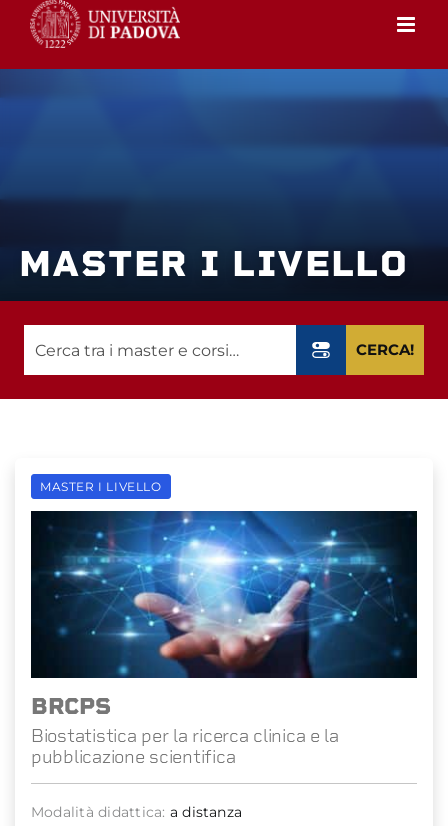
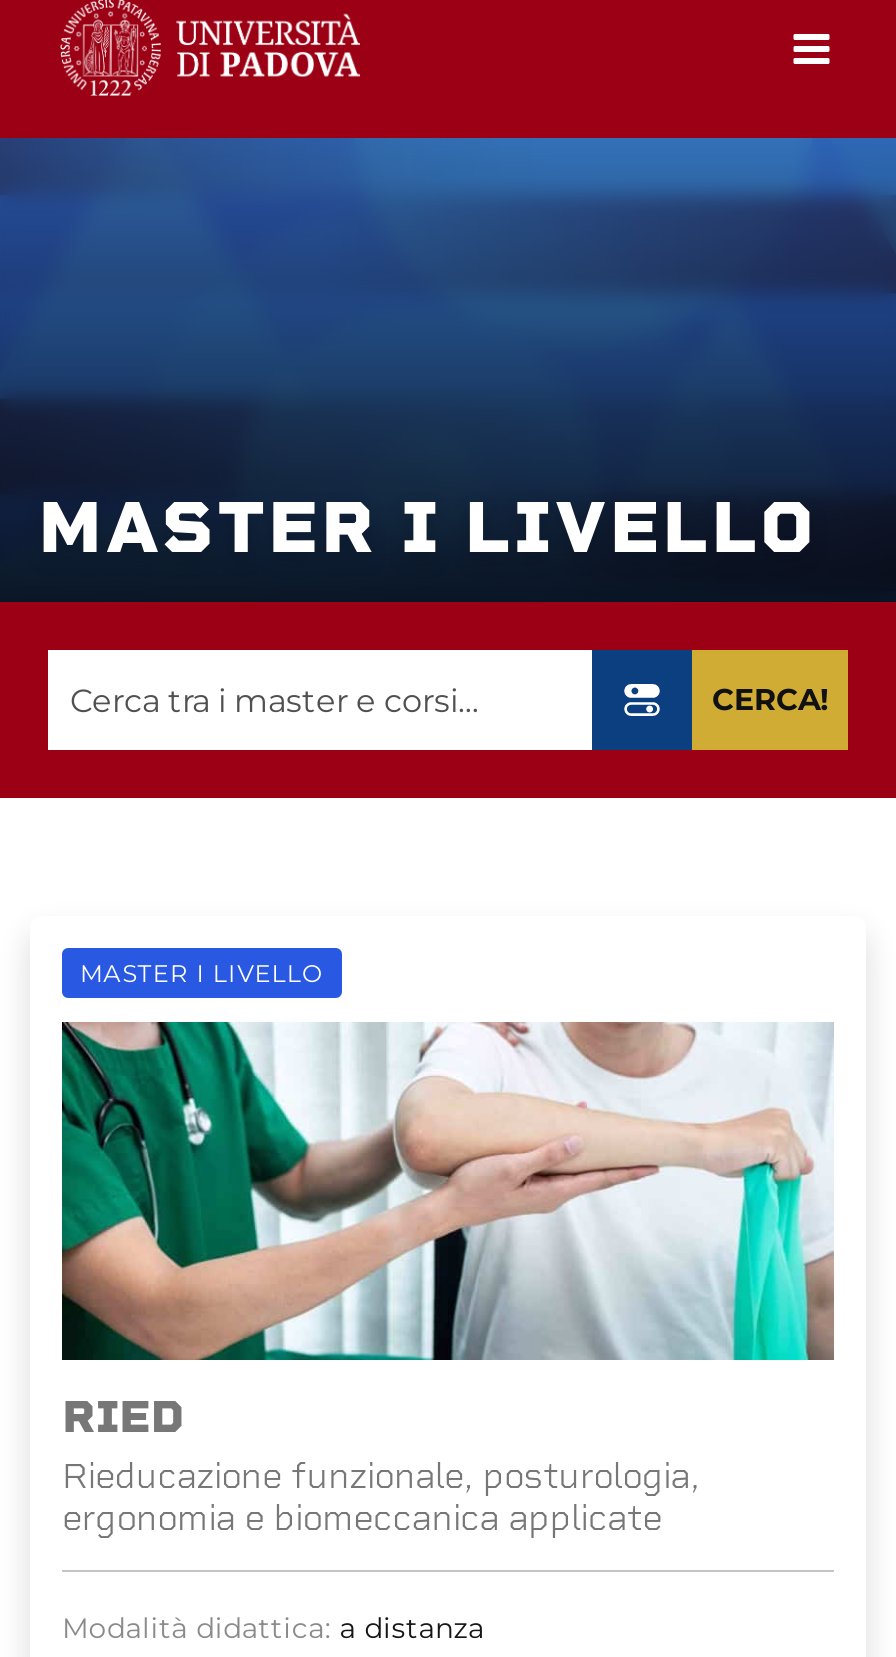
[30,510,418,767] [image] | BRCPS | Biostatistica per la ricerca clinica e la | pubblicazione scientifica -> [60,1020,834,1539] [image] | RIED | Rieducazione funzionale, posturologia, | ergonomia e biomeccanica applicate

